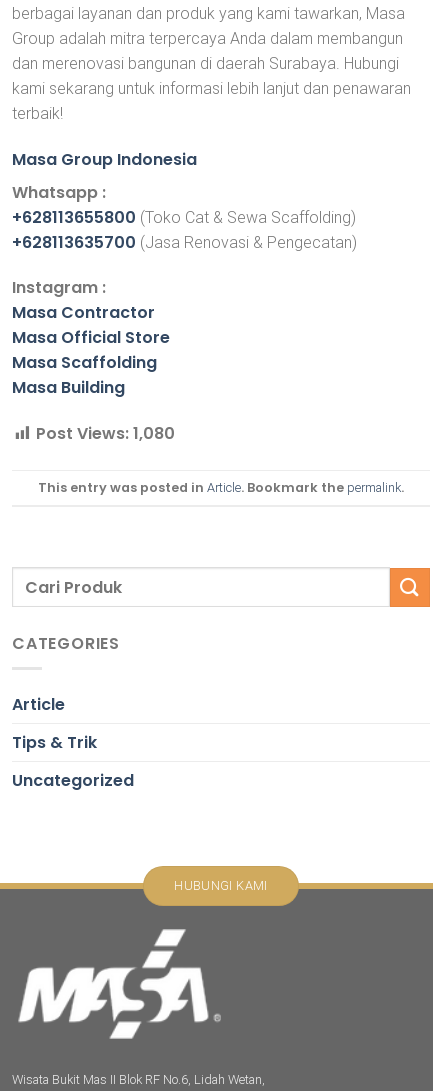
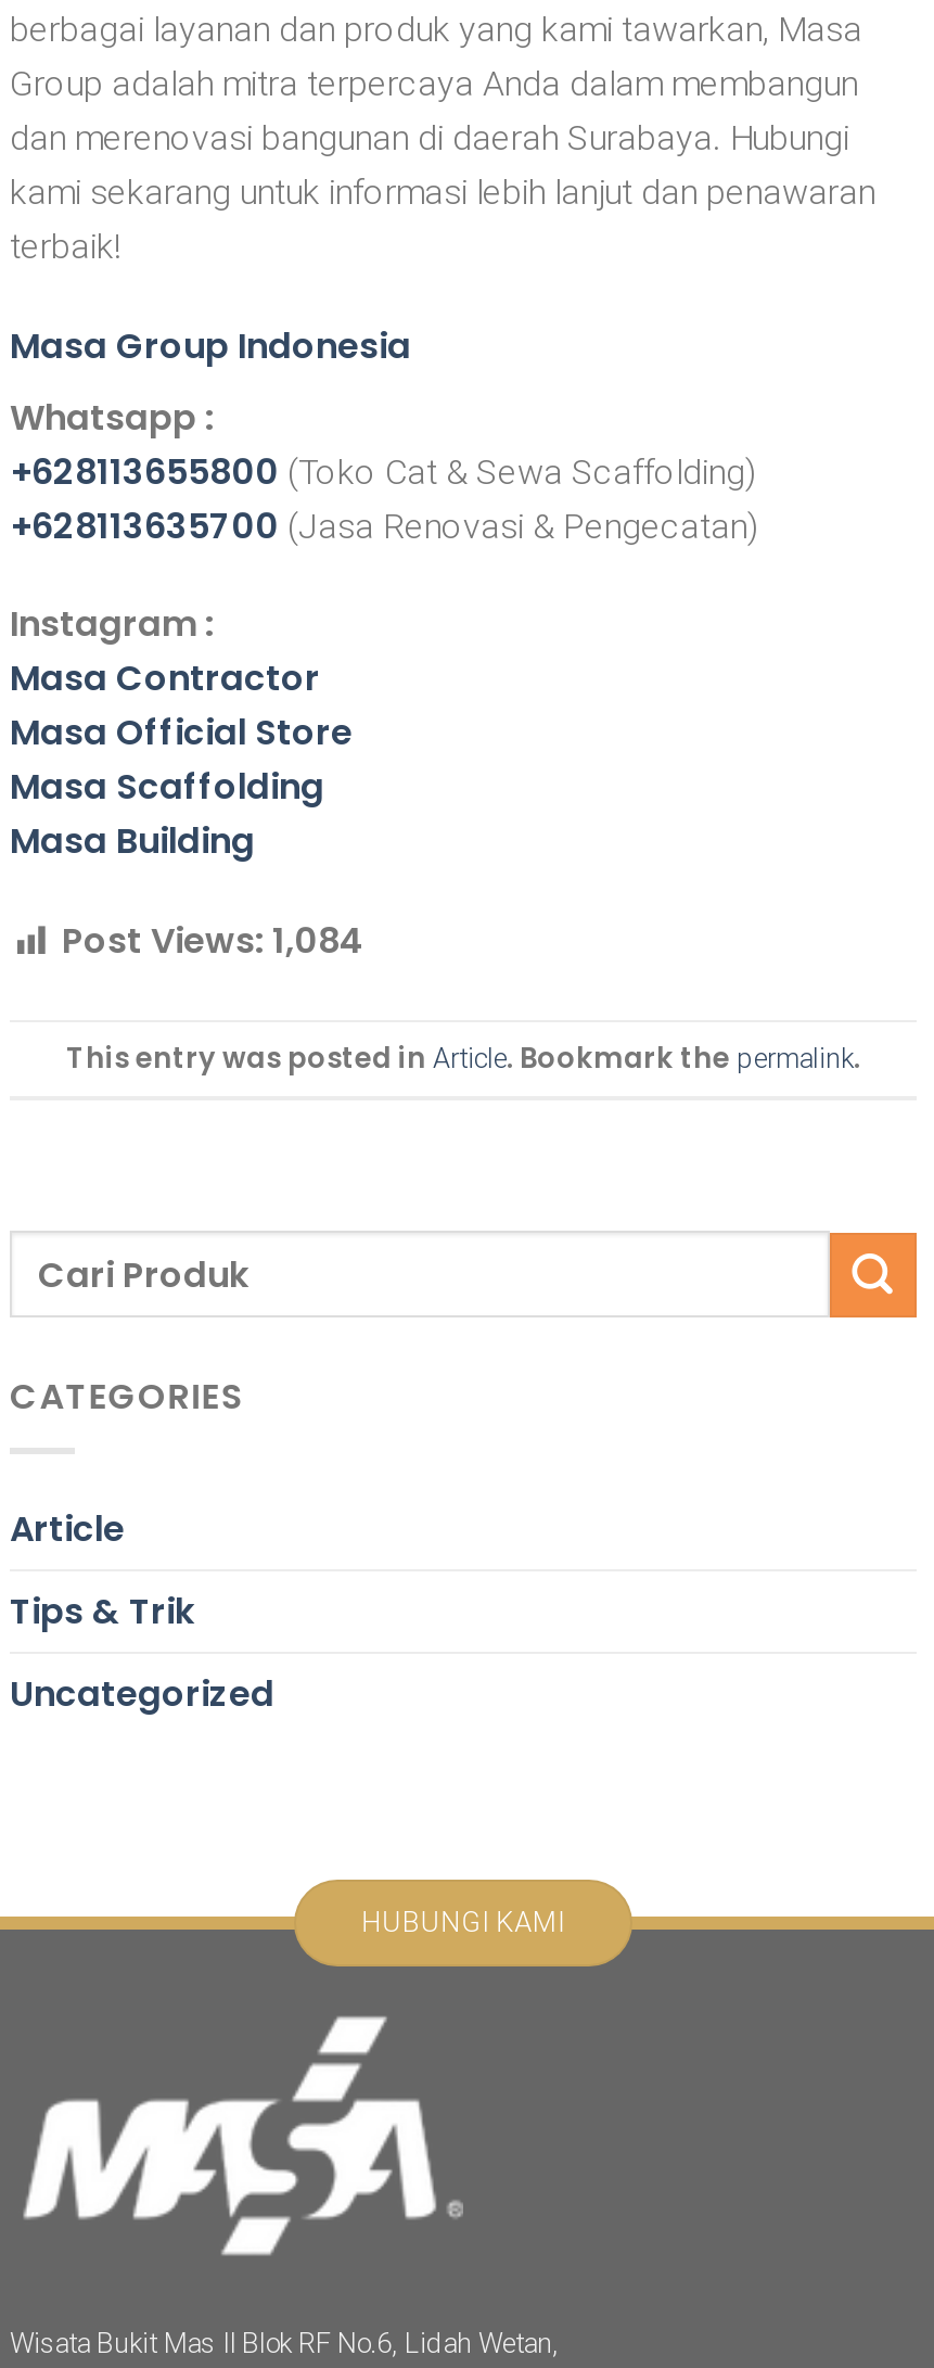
[36,422,175,445] Post Views: 1,080 -> [62,916,363,966] Post Views: 1,084

